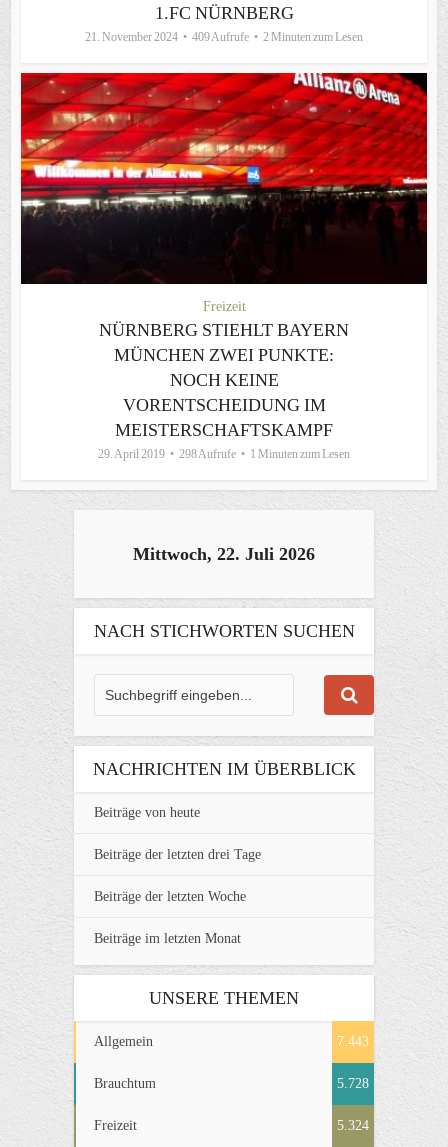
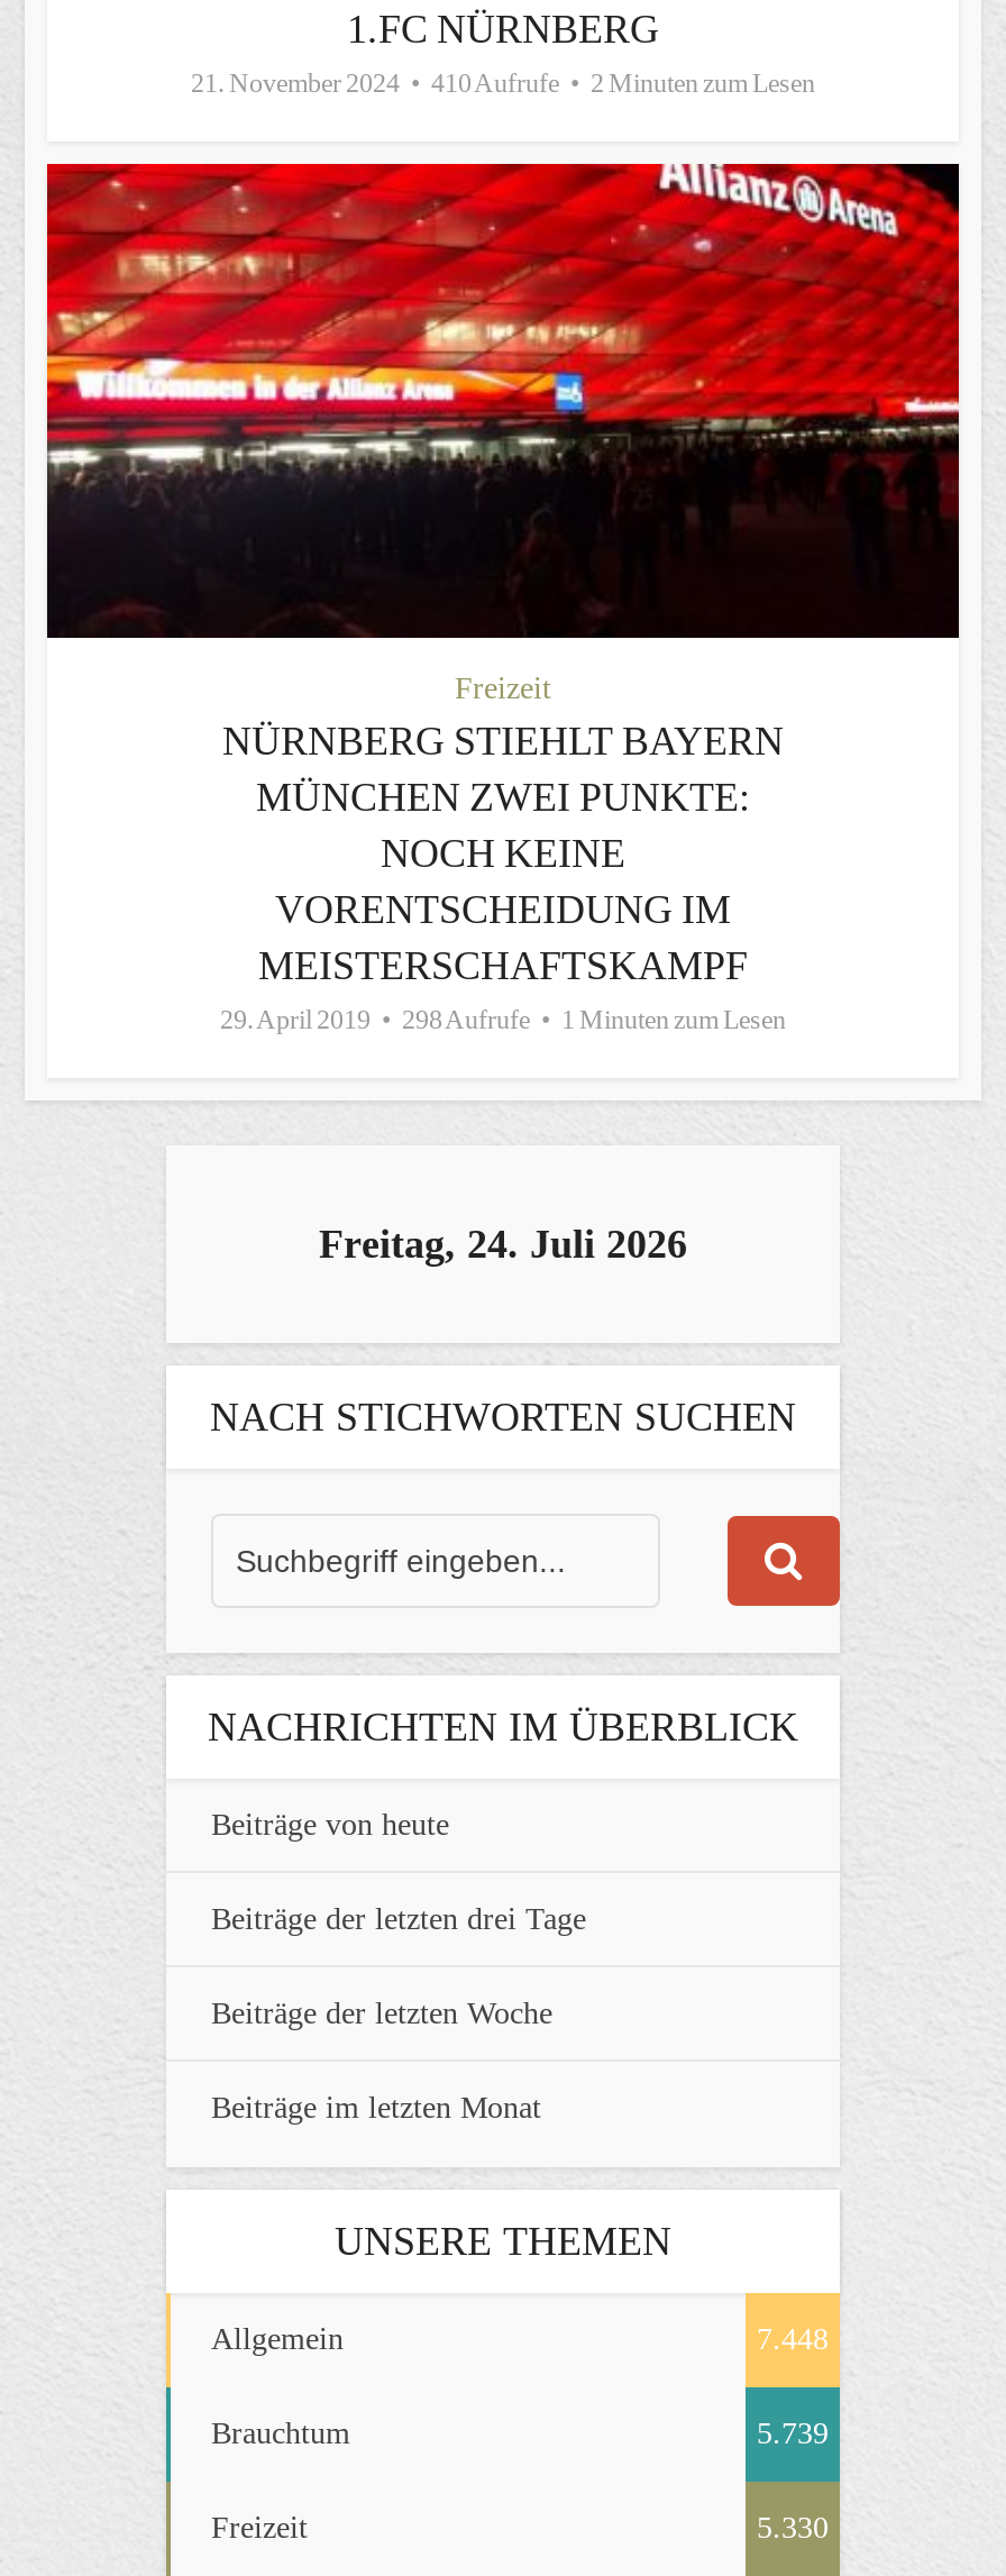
[85,30,363,44] 21. November 2024 409 Aufrufe 2 Minuten zum Lesen -> [191,67,815,99] 21. November 2024 410 Aufrufe 2 Minuten zum Lesen
[133,544,315,564] Mittwoch, 22. Juli 2026 -> [319,1221,687,1266] Freitag, 24. Juli 2026
[337,1034,369,1049] 7.443 -> [757,2322,829,2355] 7.448
[337,1076,369,1091] 5.728 -> [757,2416,829,2450] 5.739
[337,1118,369,1133] 5.324 -> [757,2510,829,2544] 5.330

